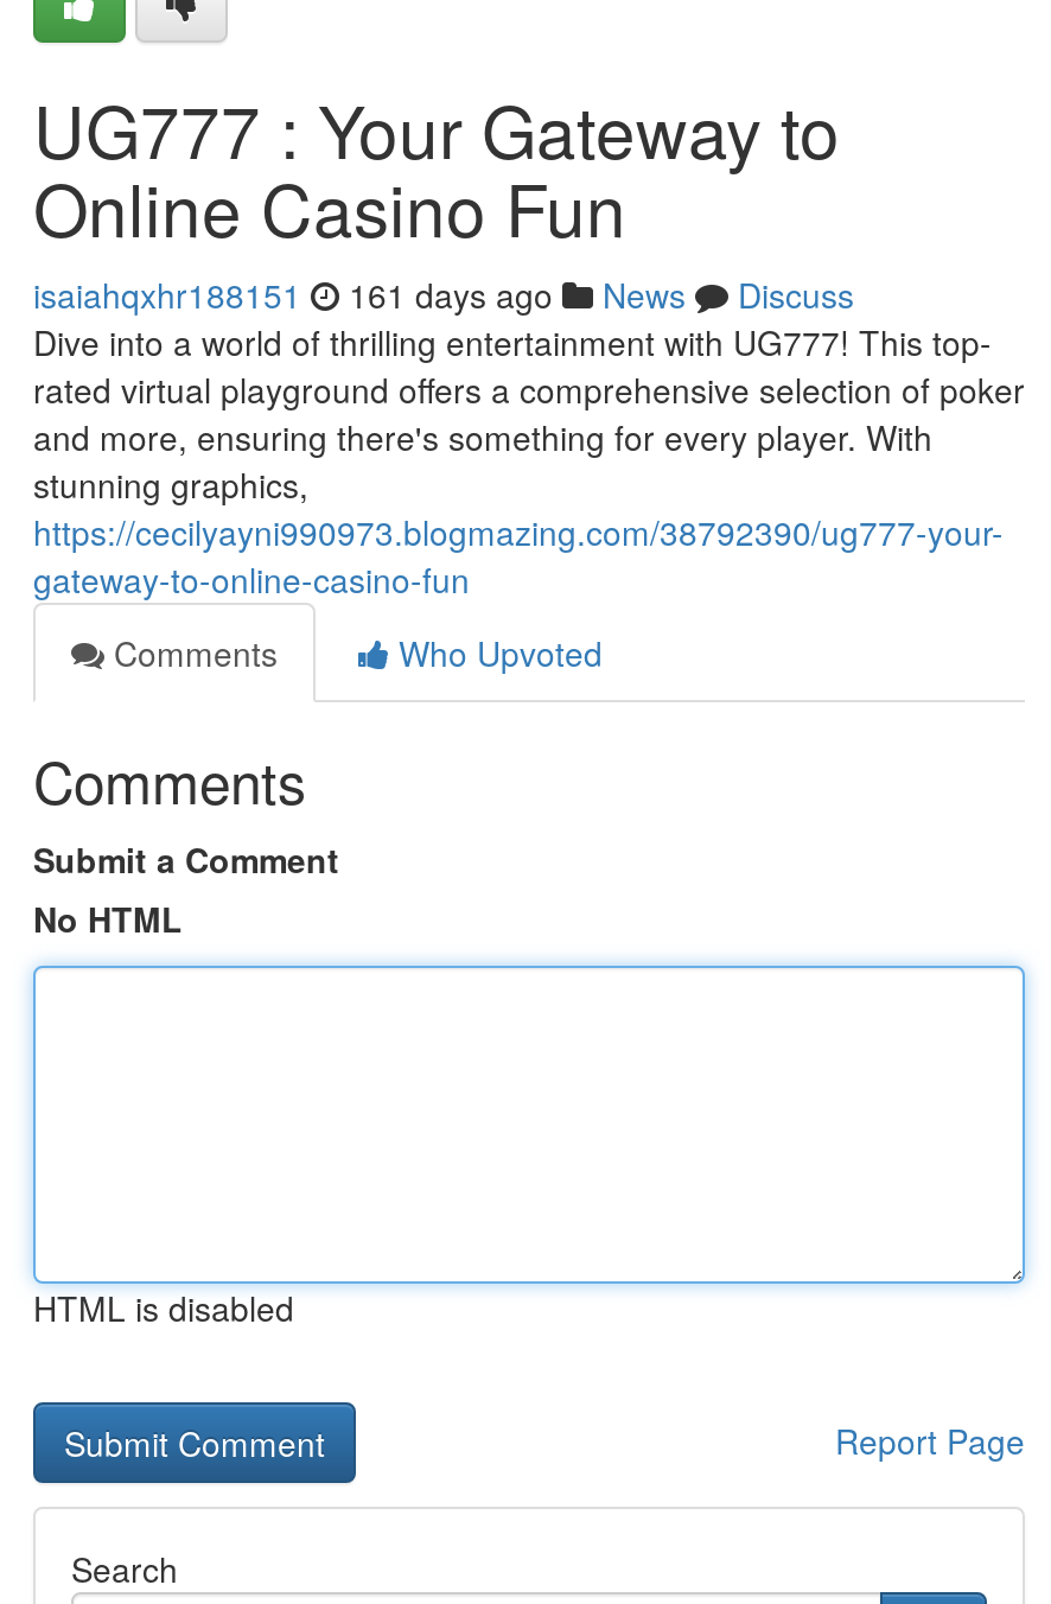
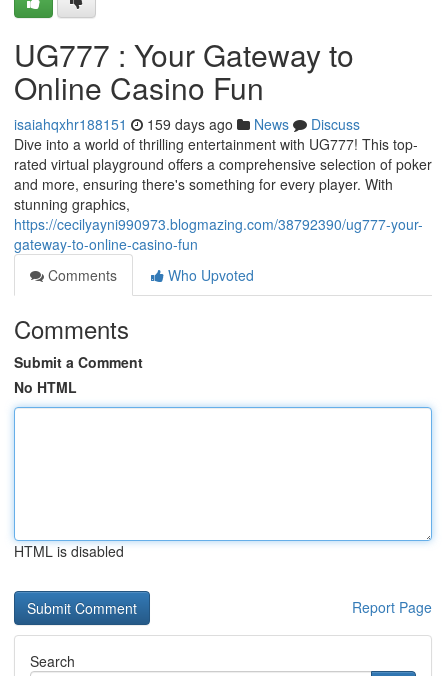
[33,270,854,318] isaiahqxhr188151 161 days ago News Discuss -> [14,114,360,134] isaiahqxhr188151 159 days ago News Discuss

